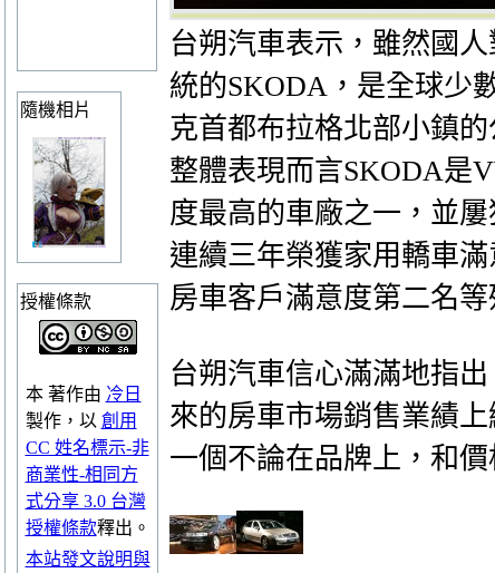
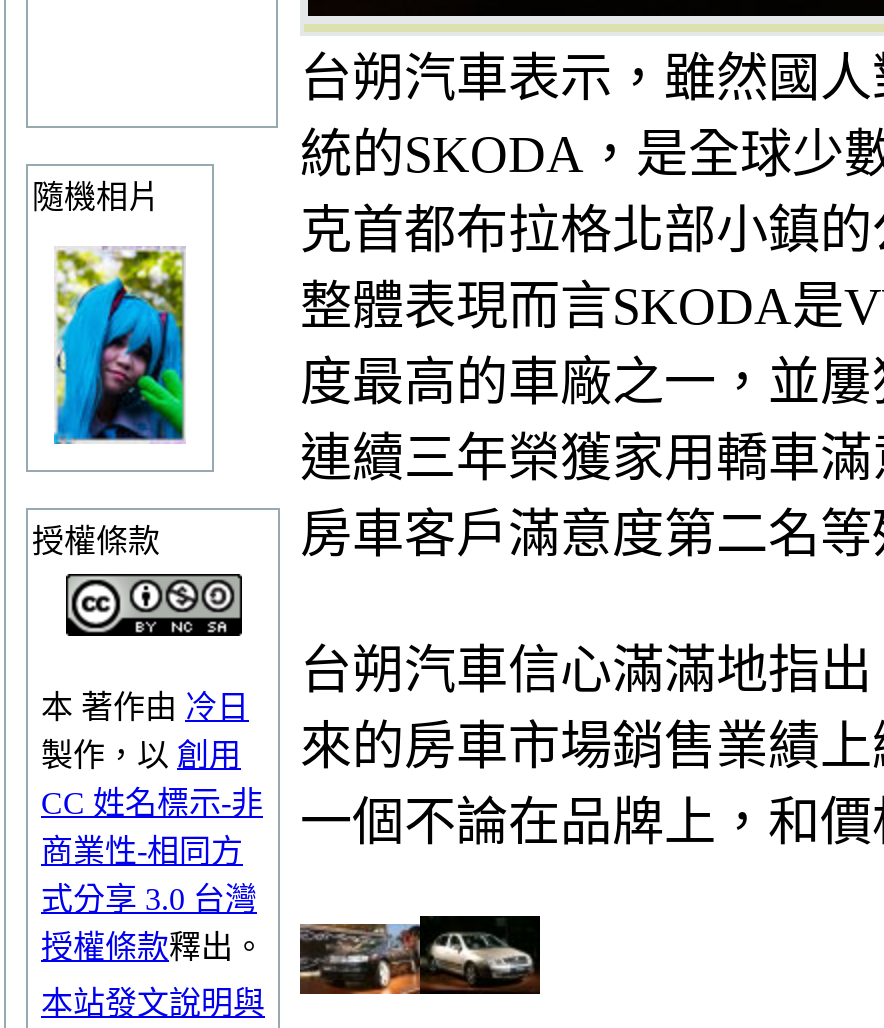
[33,139,105,245] [image] -> [56,248,184,440] [image]

